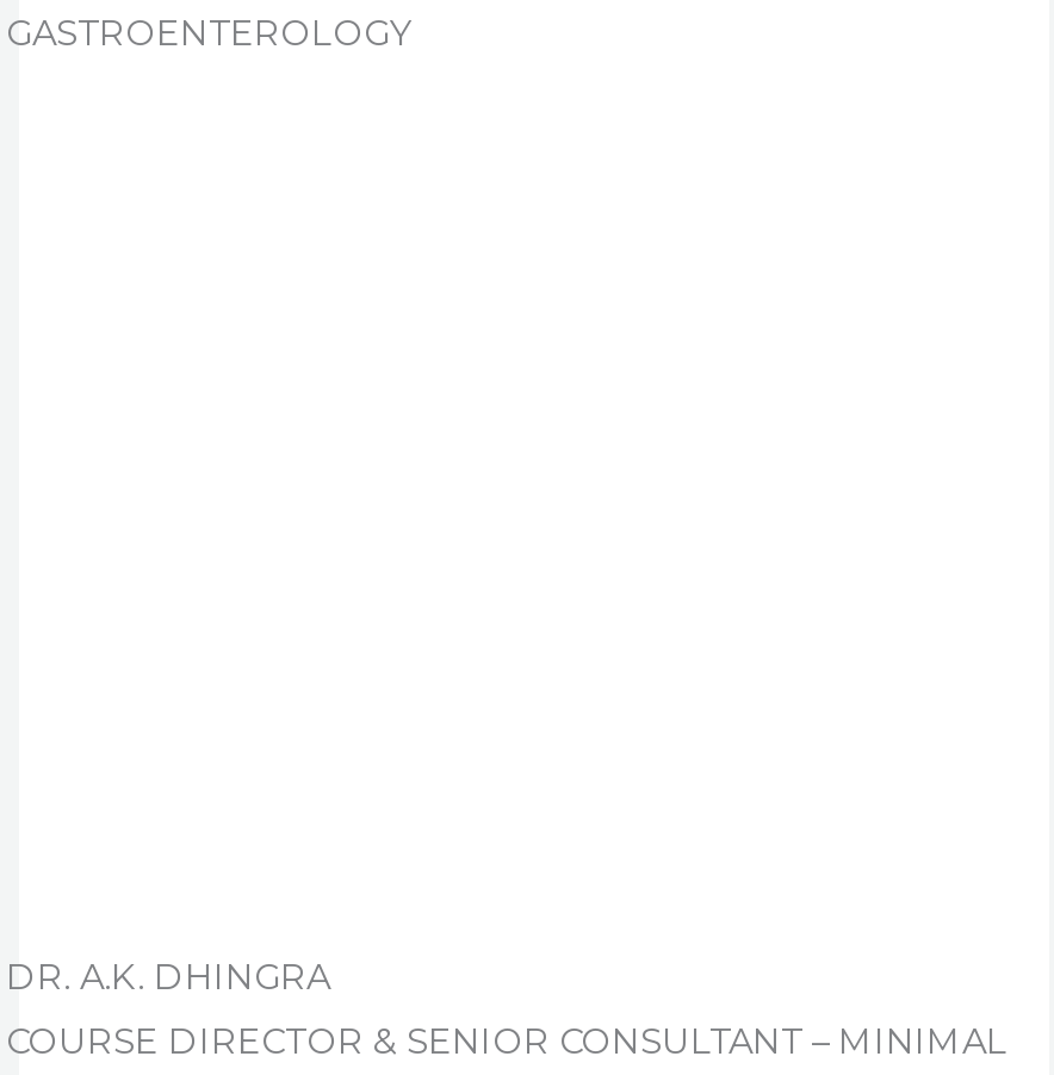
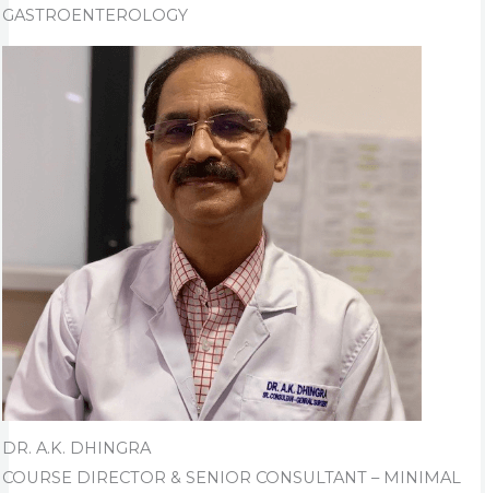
none -> [3,45,423,422] [image]

